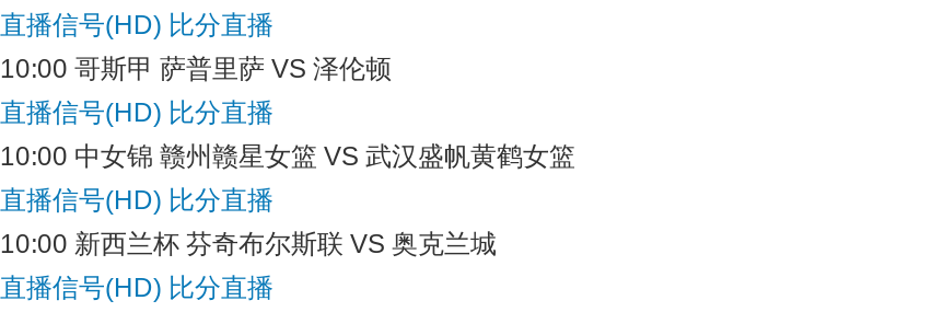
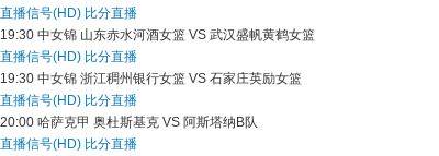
[0,54,392,84] 10:00 哥斯甲萨普里萨 VS 泽伦顿 -> [0,27,315,43] 19:30 中女锦山东赤水河酒女篮 VS 武汉盛帆黄鹤女篮
[0,141,575,172] 10:00 中女锦赣州赣星女篮 VS 武汉盛帆黄鹤女篮 -> [0,71,302,86] 19:30 中女锦浙江稠州银行女篮 VS 石家庄英励女篮
[0,229,497,259] 10:00 新西兰杯芬奇布尔斯联 VS 奥克兰城 -> [0,115,258,130] 20:00 哈萨克甲奥杜斯基克 VS 阿斯塔纳B队

